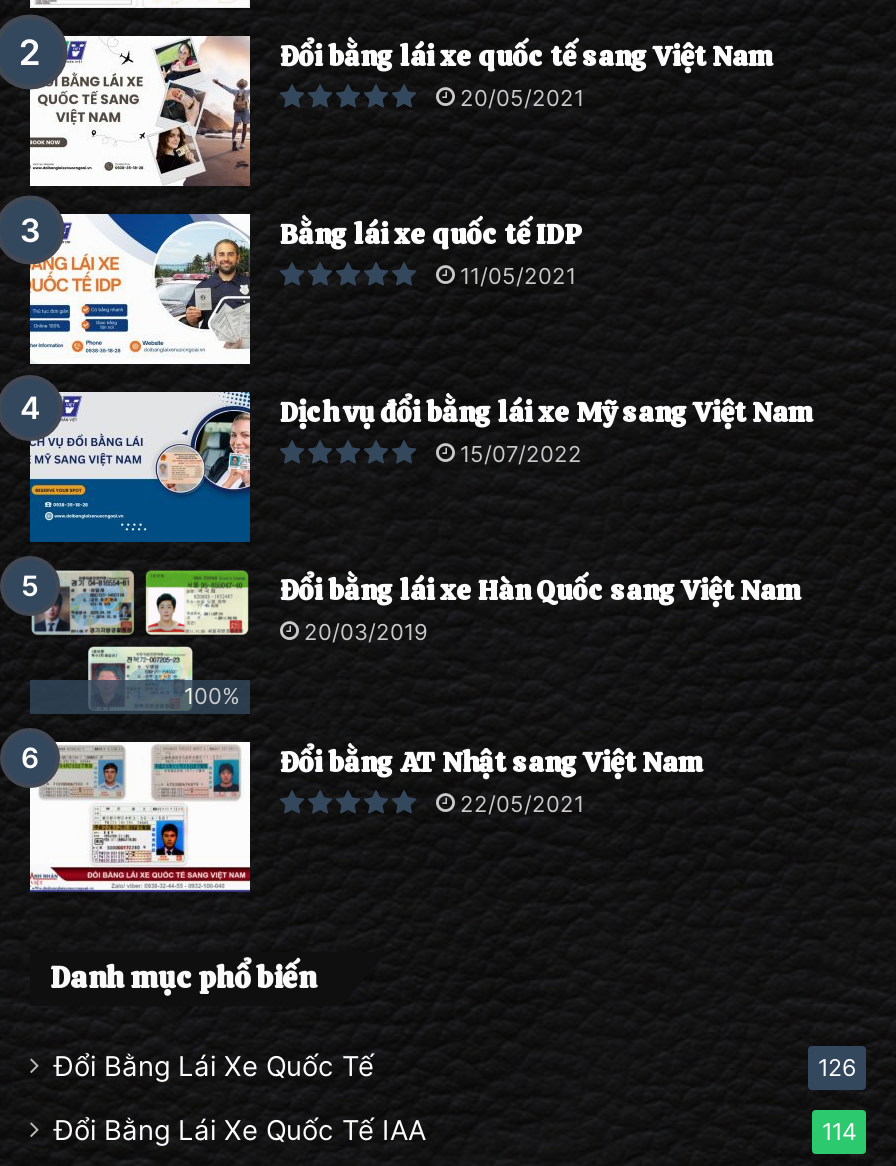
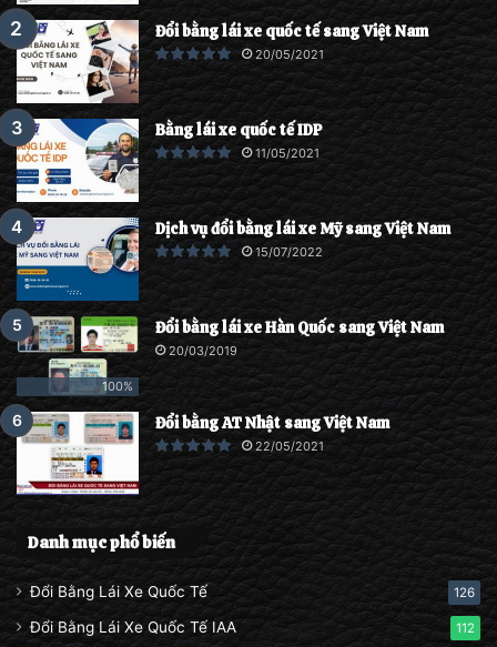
[822,1117,856,1145] 114 -> [456,620,475,636] 112

